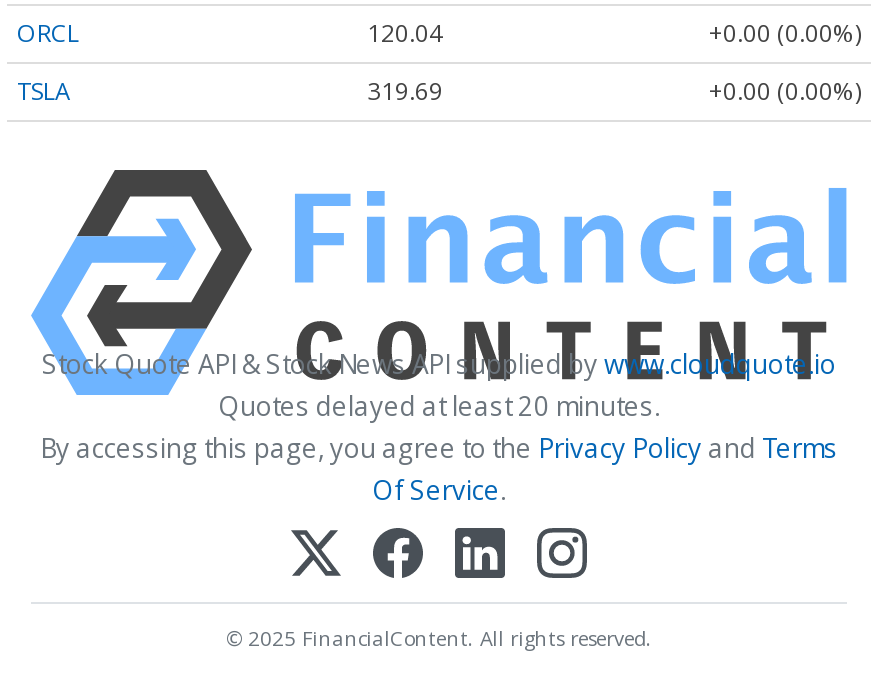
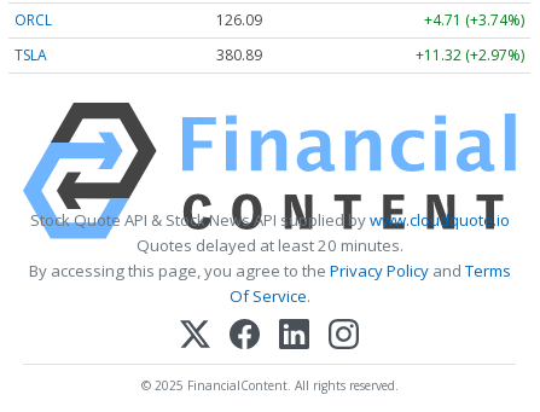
[367,17,443,51] 120.04 -> [216,10,262,31] 126.09
[709,17,861,51] +0.00 (0.00%) -> [424,10,524,31] +4.71 (+3.74%)
[367,75,443,109] 319.69 -> [216,45,262,66] 380.89
[709,75,861,109] +0.00 (0.00%) -> [416,45,524,66] +11.32 (+2.97%)

